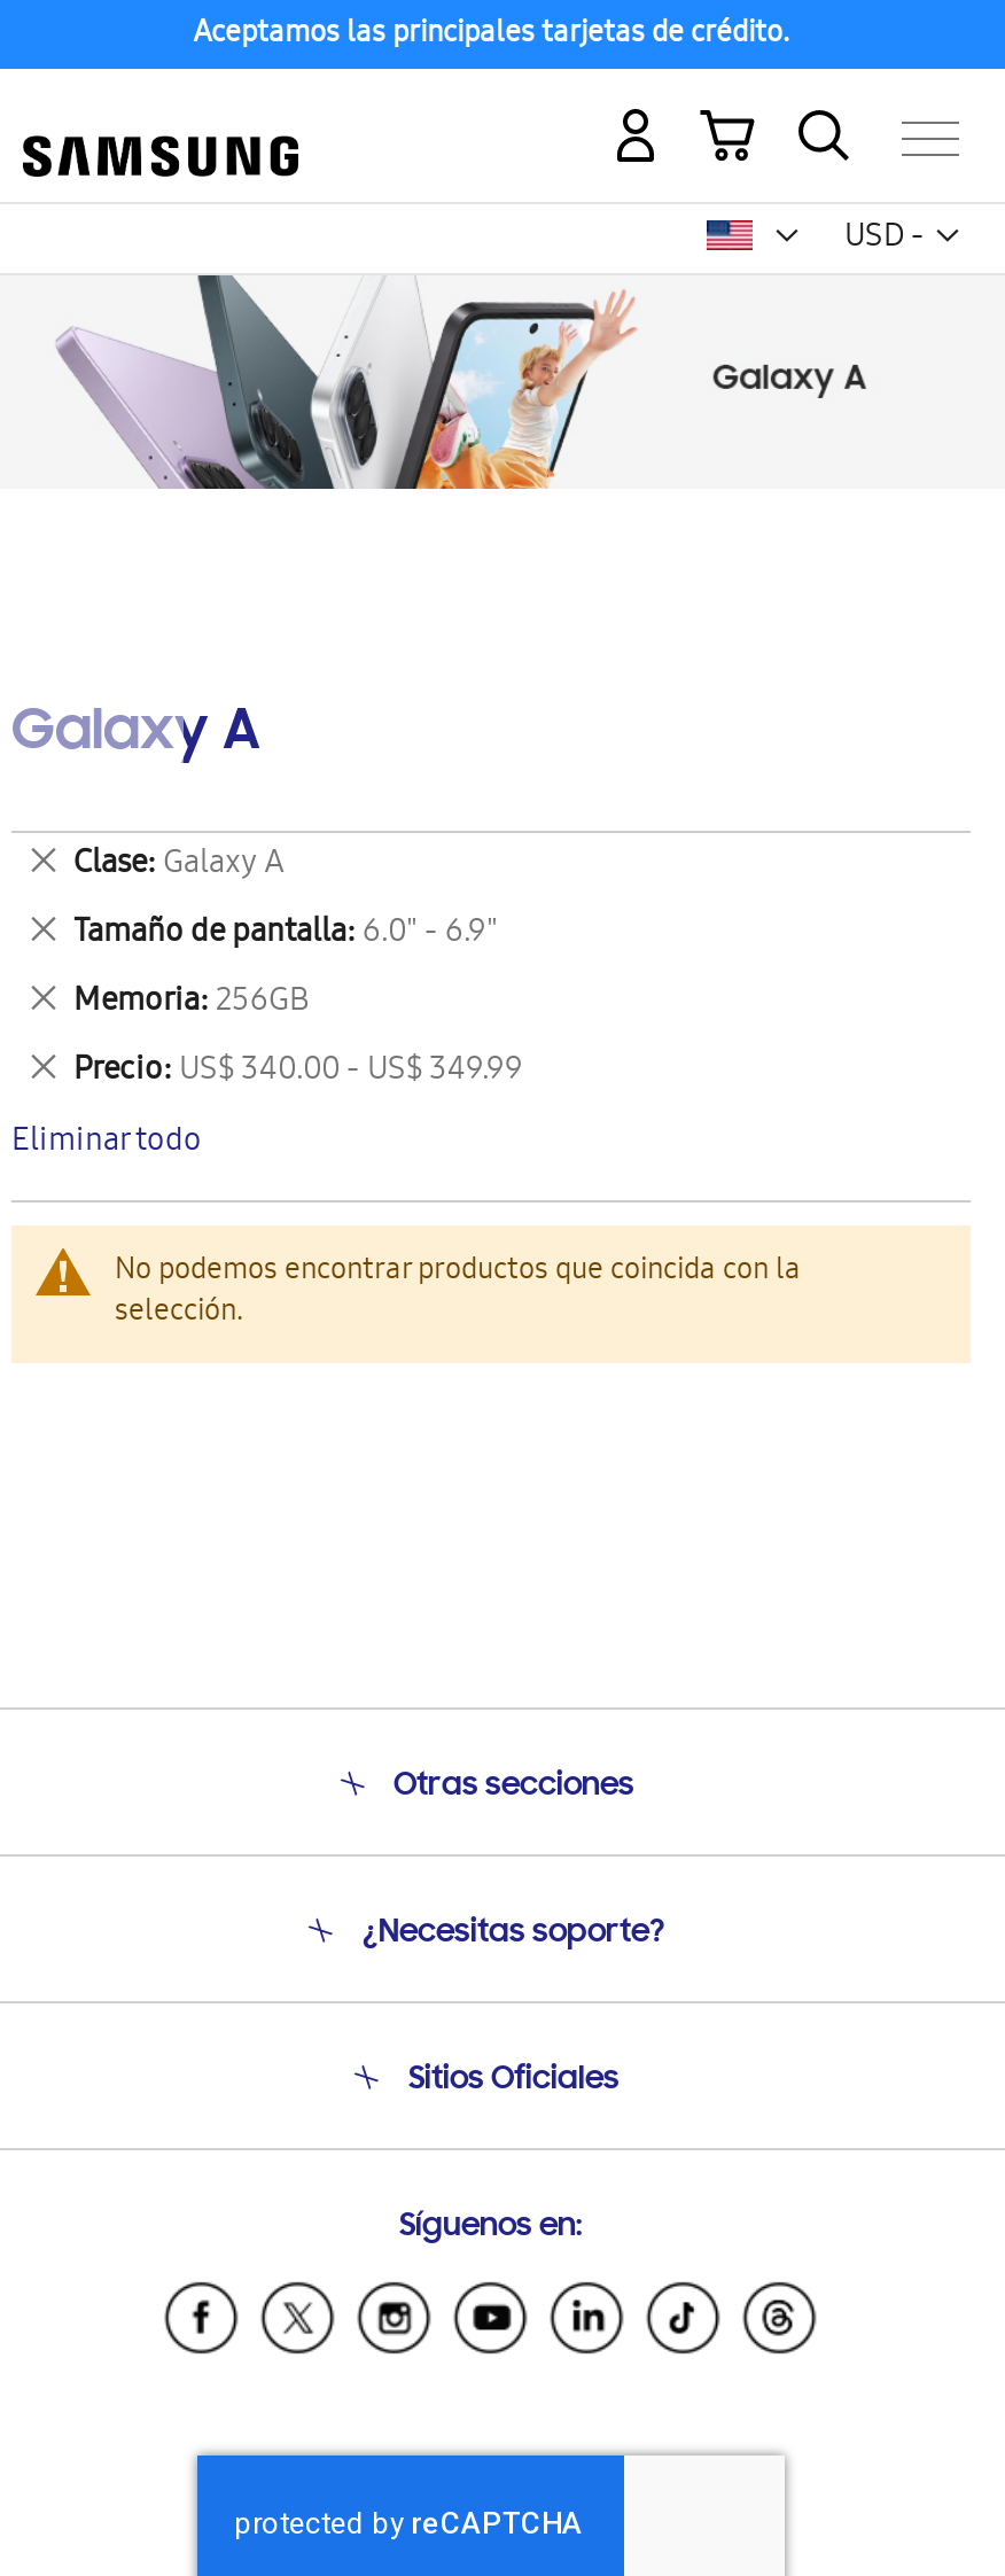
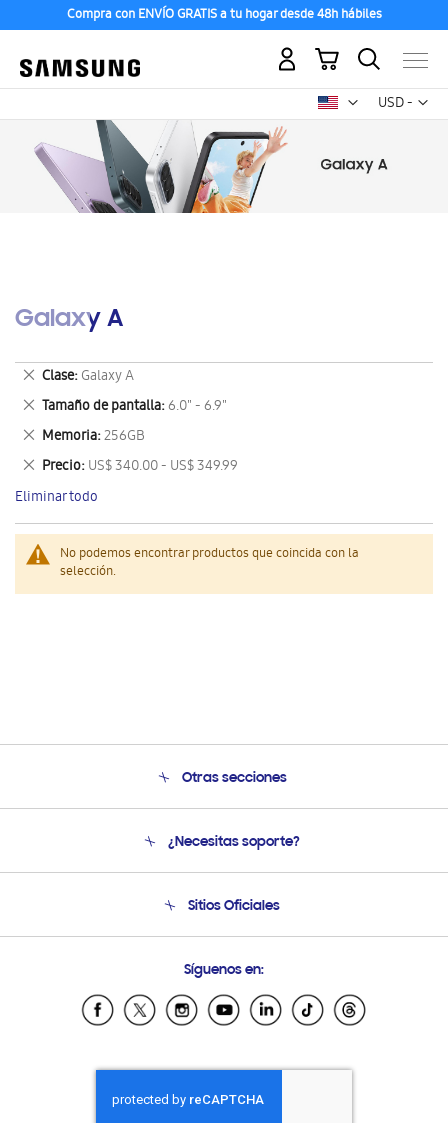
[193,11,789,60] Aceptamos las principales tarjetas de crédito. -> [66,5,381,26] Compra con ENVÍO GRATIS a tu hogar desde 48h hábiles

